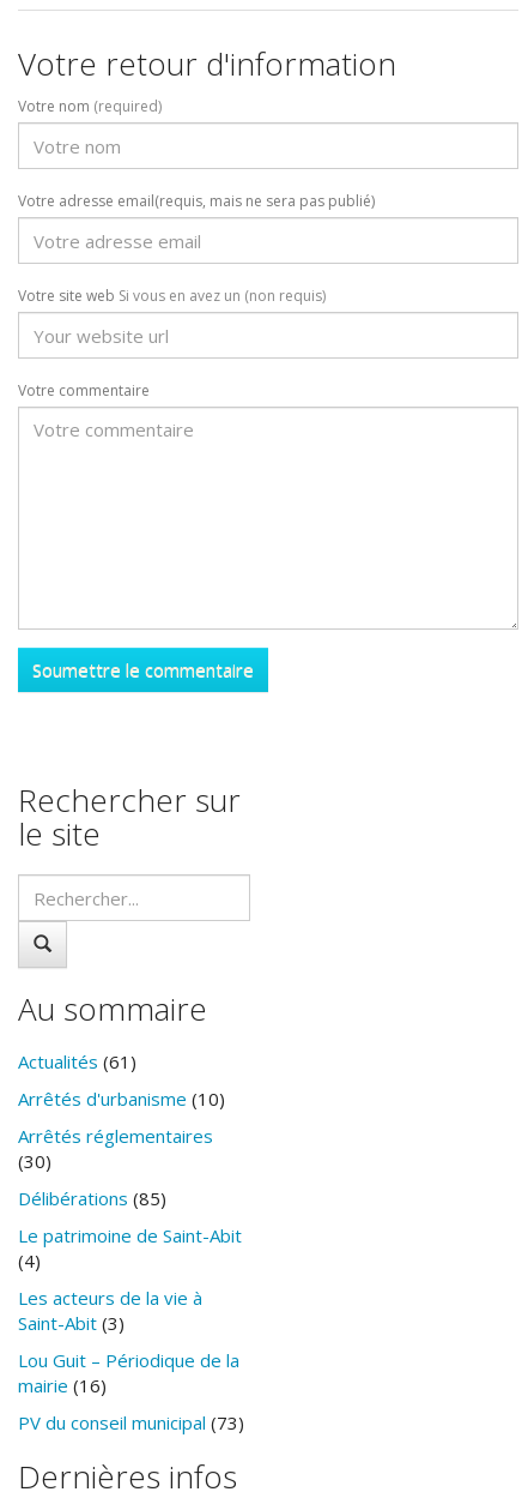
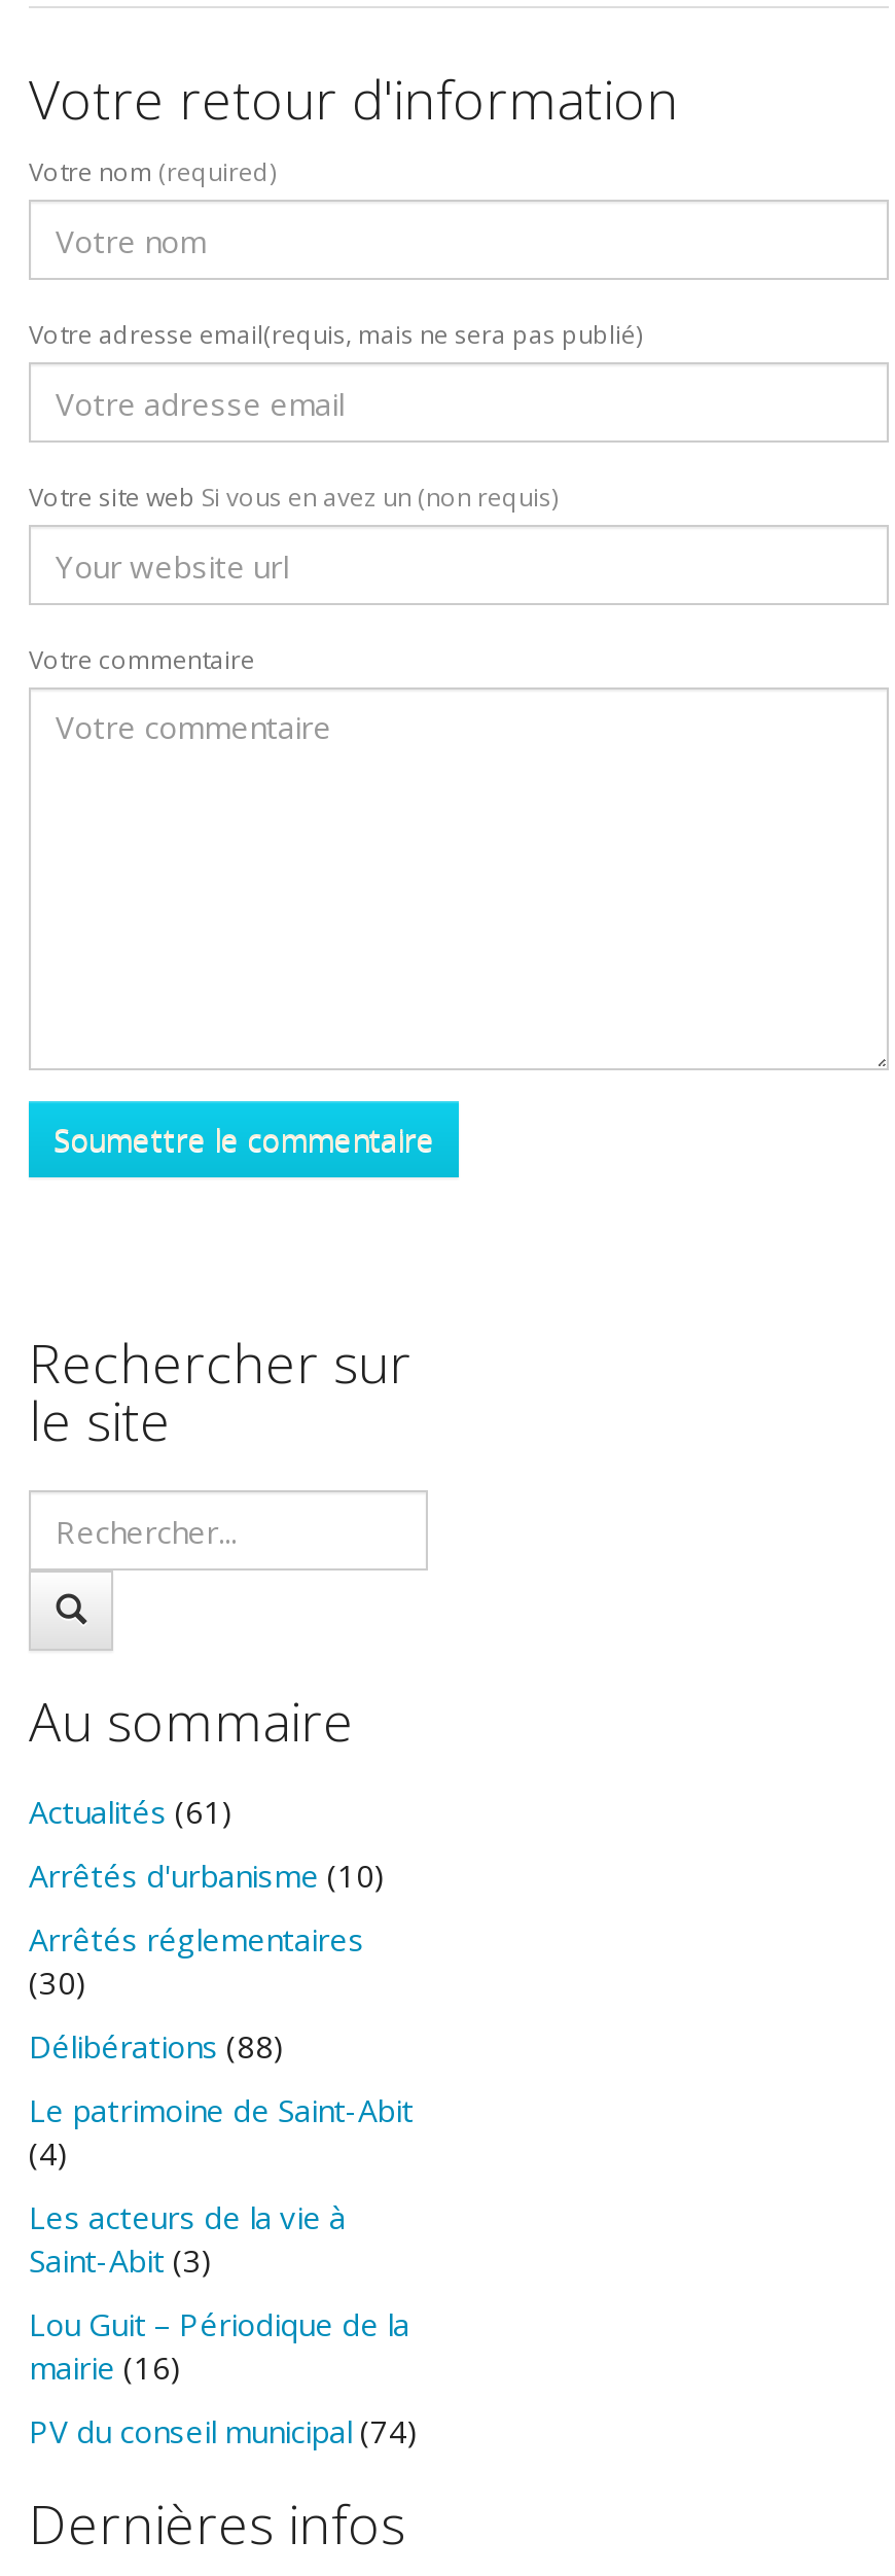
[18,1187,166,1211] Délibérations (85) -> [29,2026,284,2067] Délibérations (88)
[18,1411,244,1435] PV du conseil municipal (73) -> [29,2411,418,2452] PV du conseil municipal (74)

